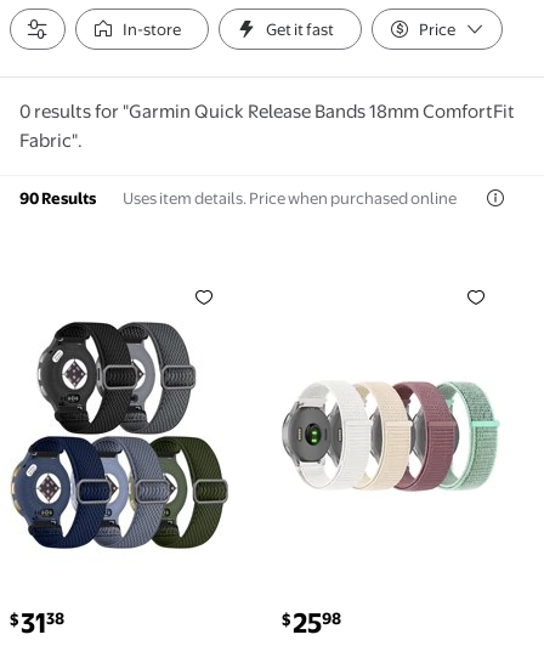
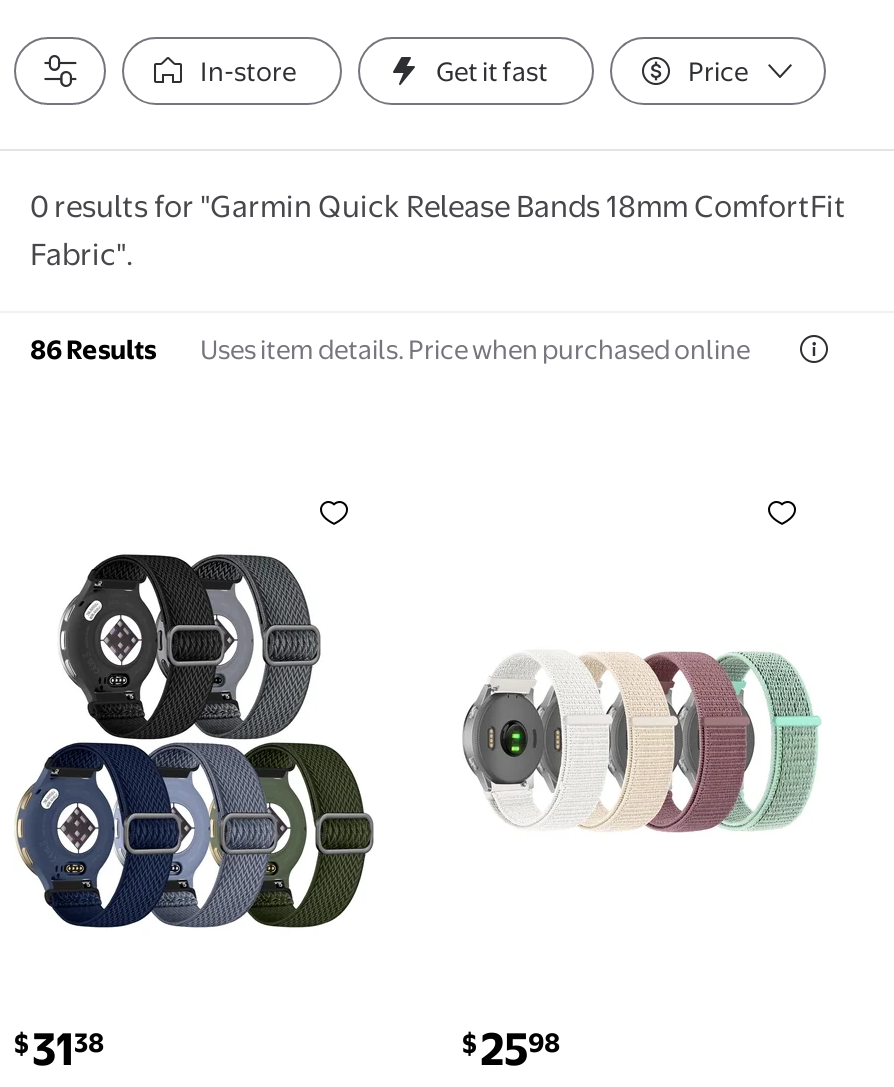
[19,188,457,208] 90 Results Uses item details. Price when purchased online -> [30,332,750,365] 86 Results Uses item details. Price when purchased online

